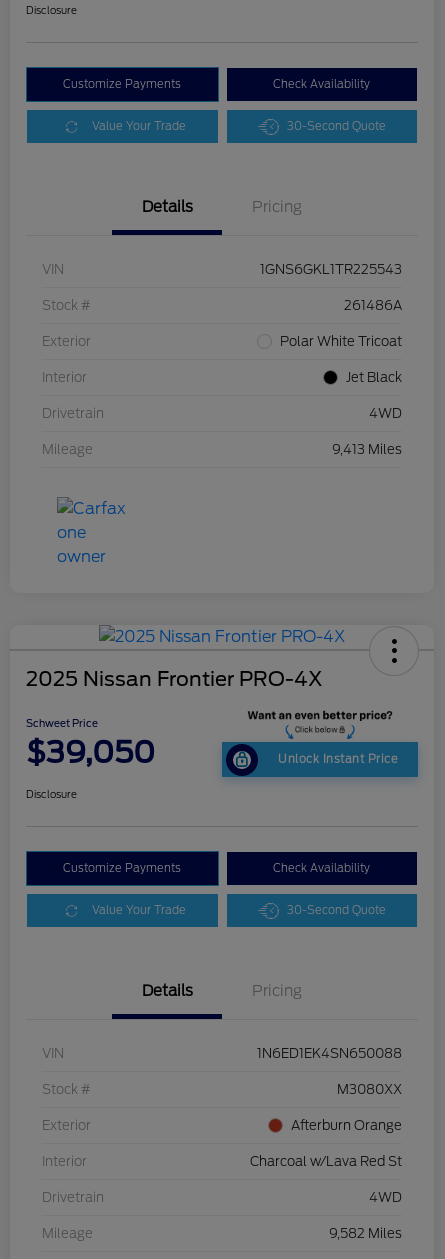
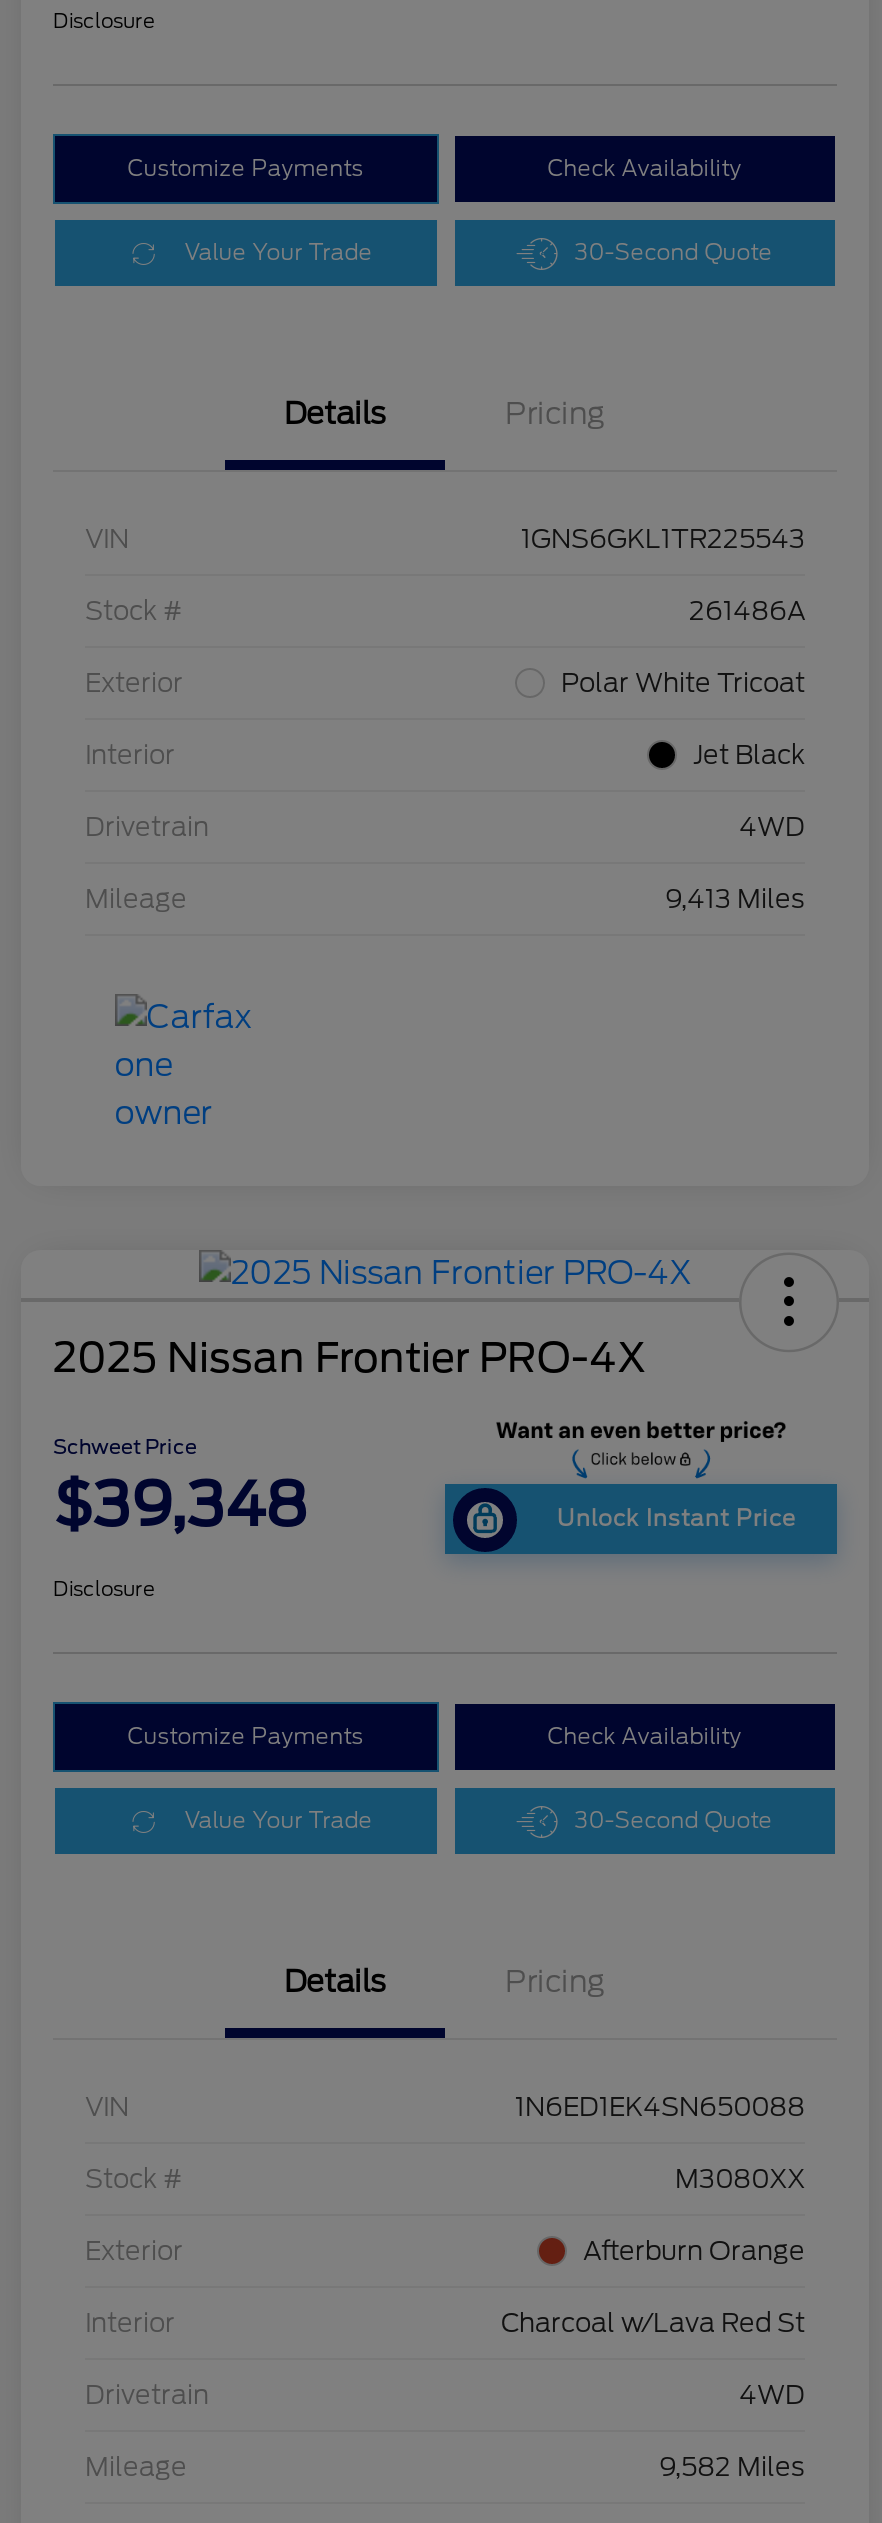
[26,734,155,770] $39,050 -> [53,1469,307,1541] $39,348

